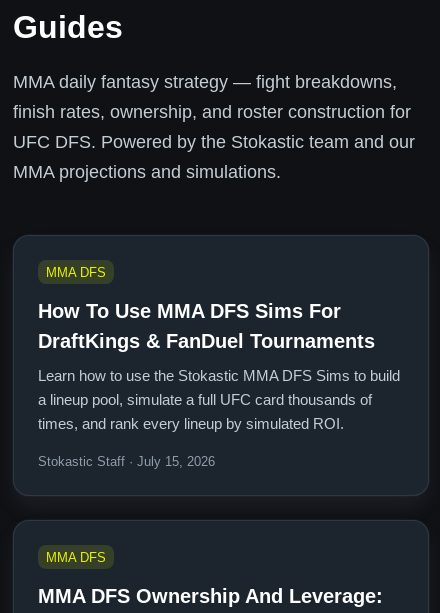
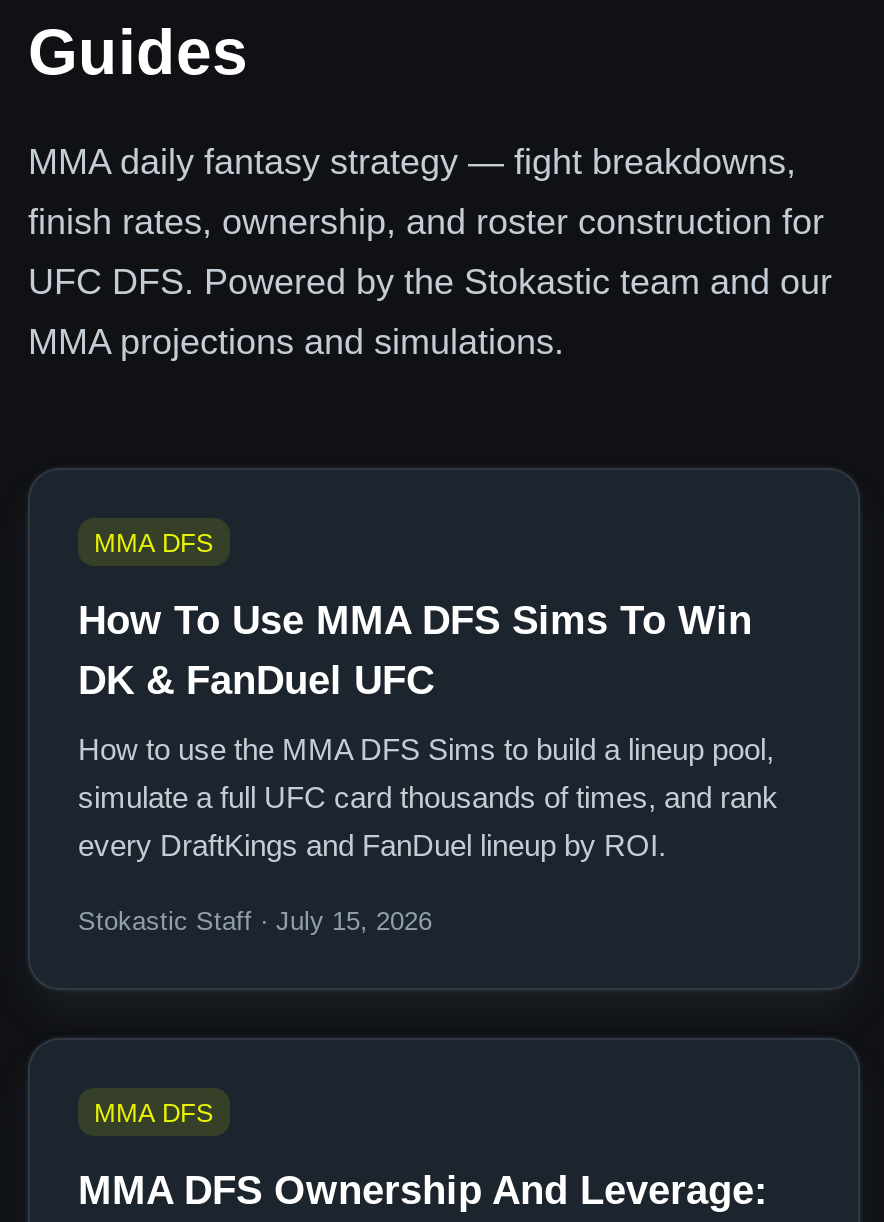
[38,300,375,352] How To Use MMA DFS Sims For | DraftKings & FanDuel Tournaments -> [78,598,752,702] How To Use MMA DFS Sims To Win | DK & FanDuel UFC
[38,367,400,432] Learn how to use the Stokastic MMA DFS Sims to build | a lineup pool, simulate a full UFC card thousands of | times, and rank every lineup by simulated ROI. -> [78,732,778,862] How to use the MMA DFS Sims to build a lineup pool, | simulate a full UFC card thousands of times, and rank | every DraftKings and FanDuel lineup by ROI.

